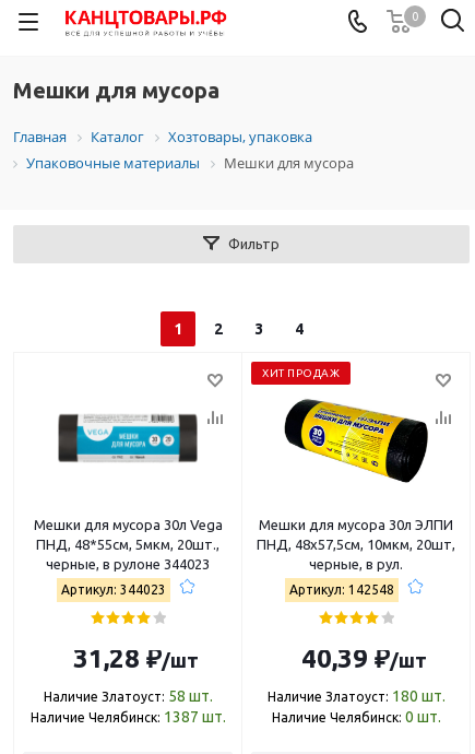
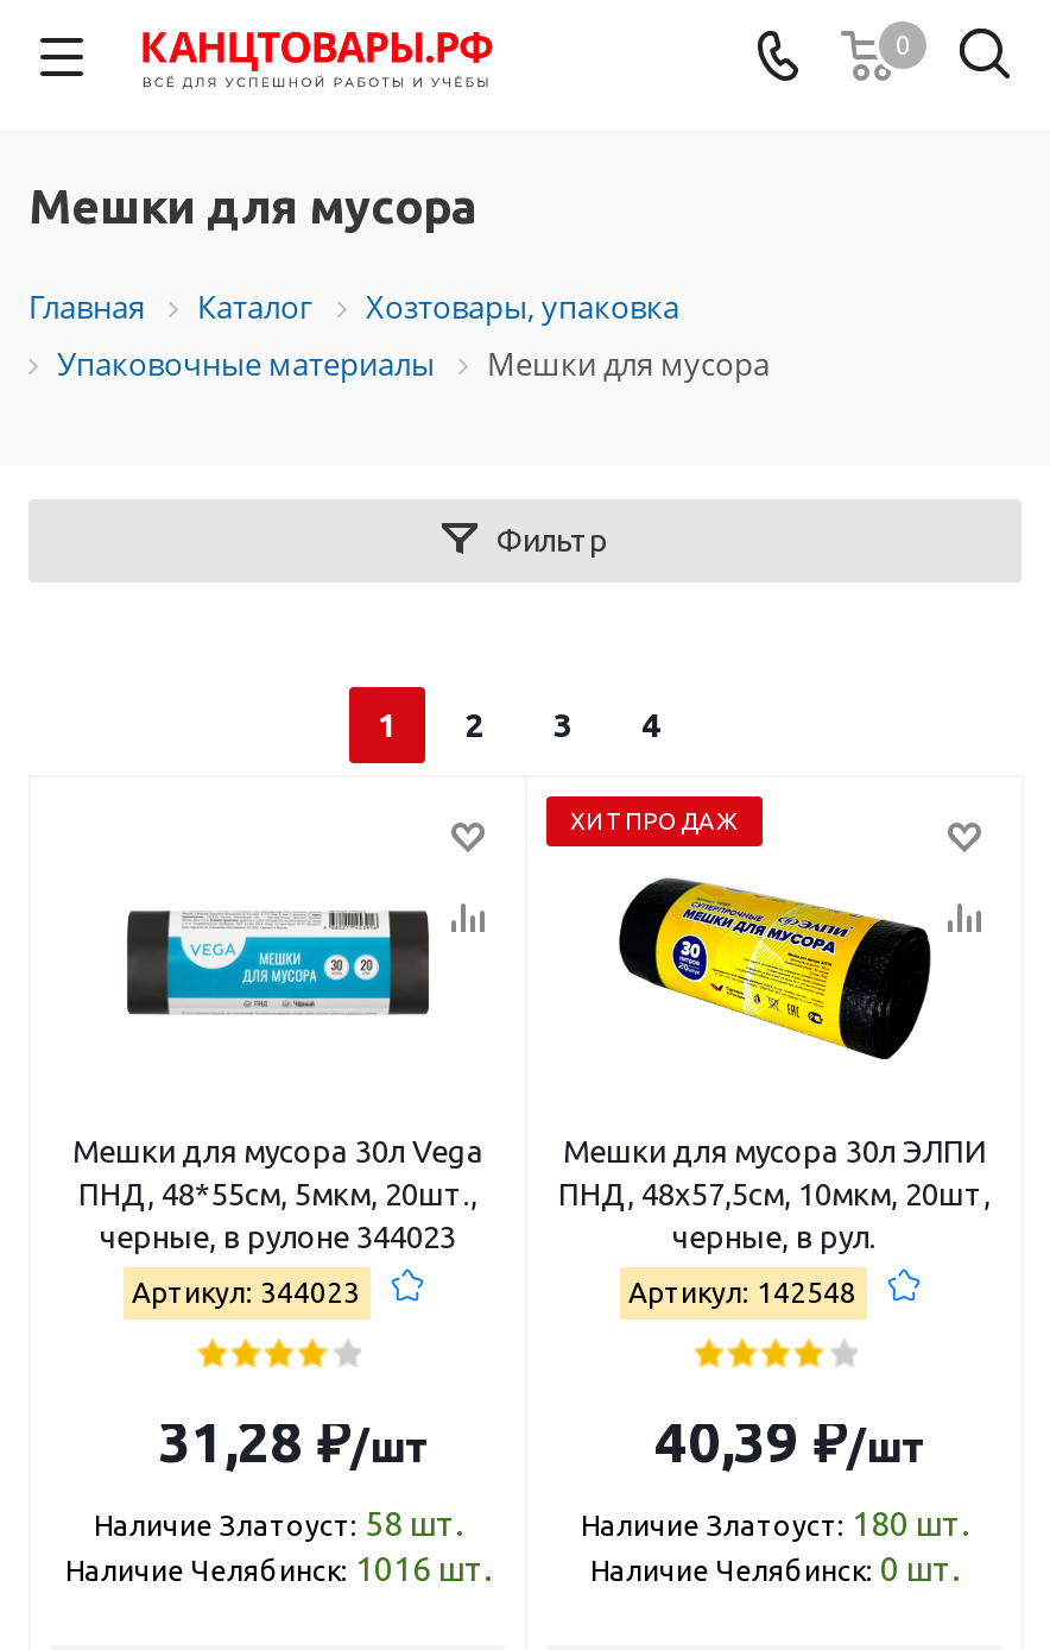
[30,708,225,725] Наличие Челябинск: 1387 шт. -> [65,1549,491,1587] Наличие Челябинск: 1016 шт.

